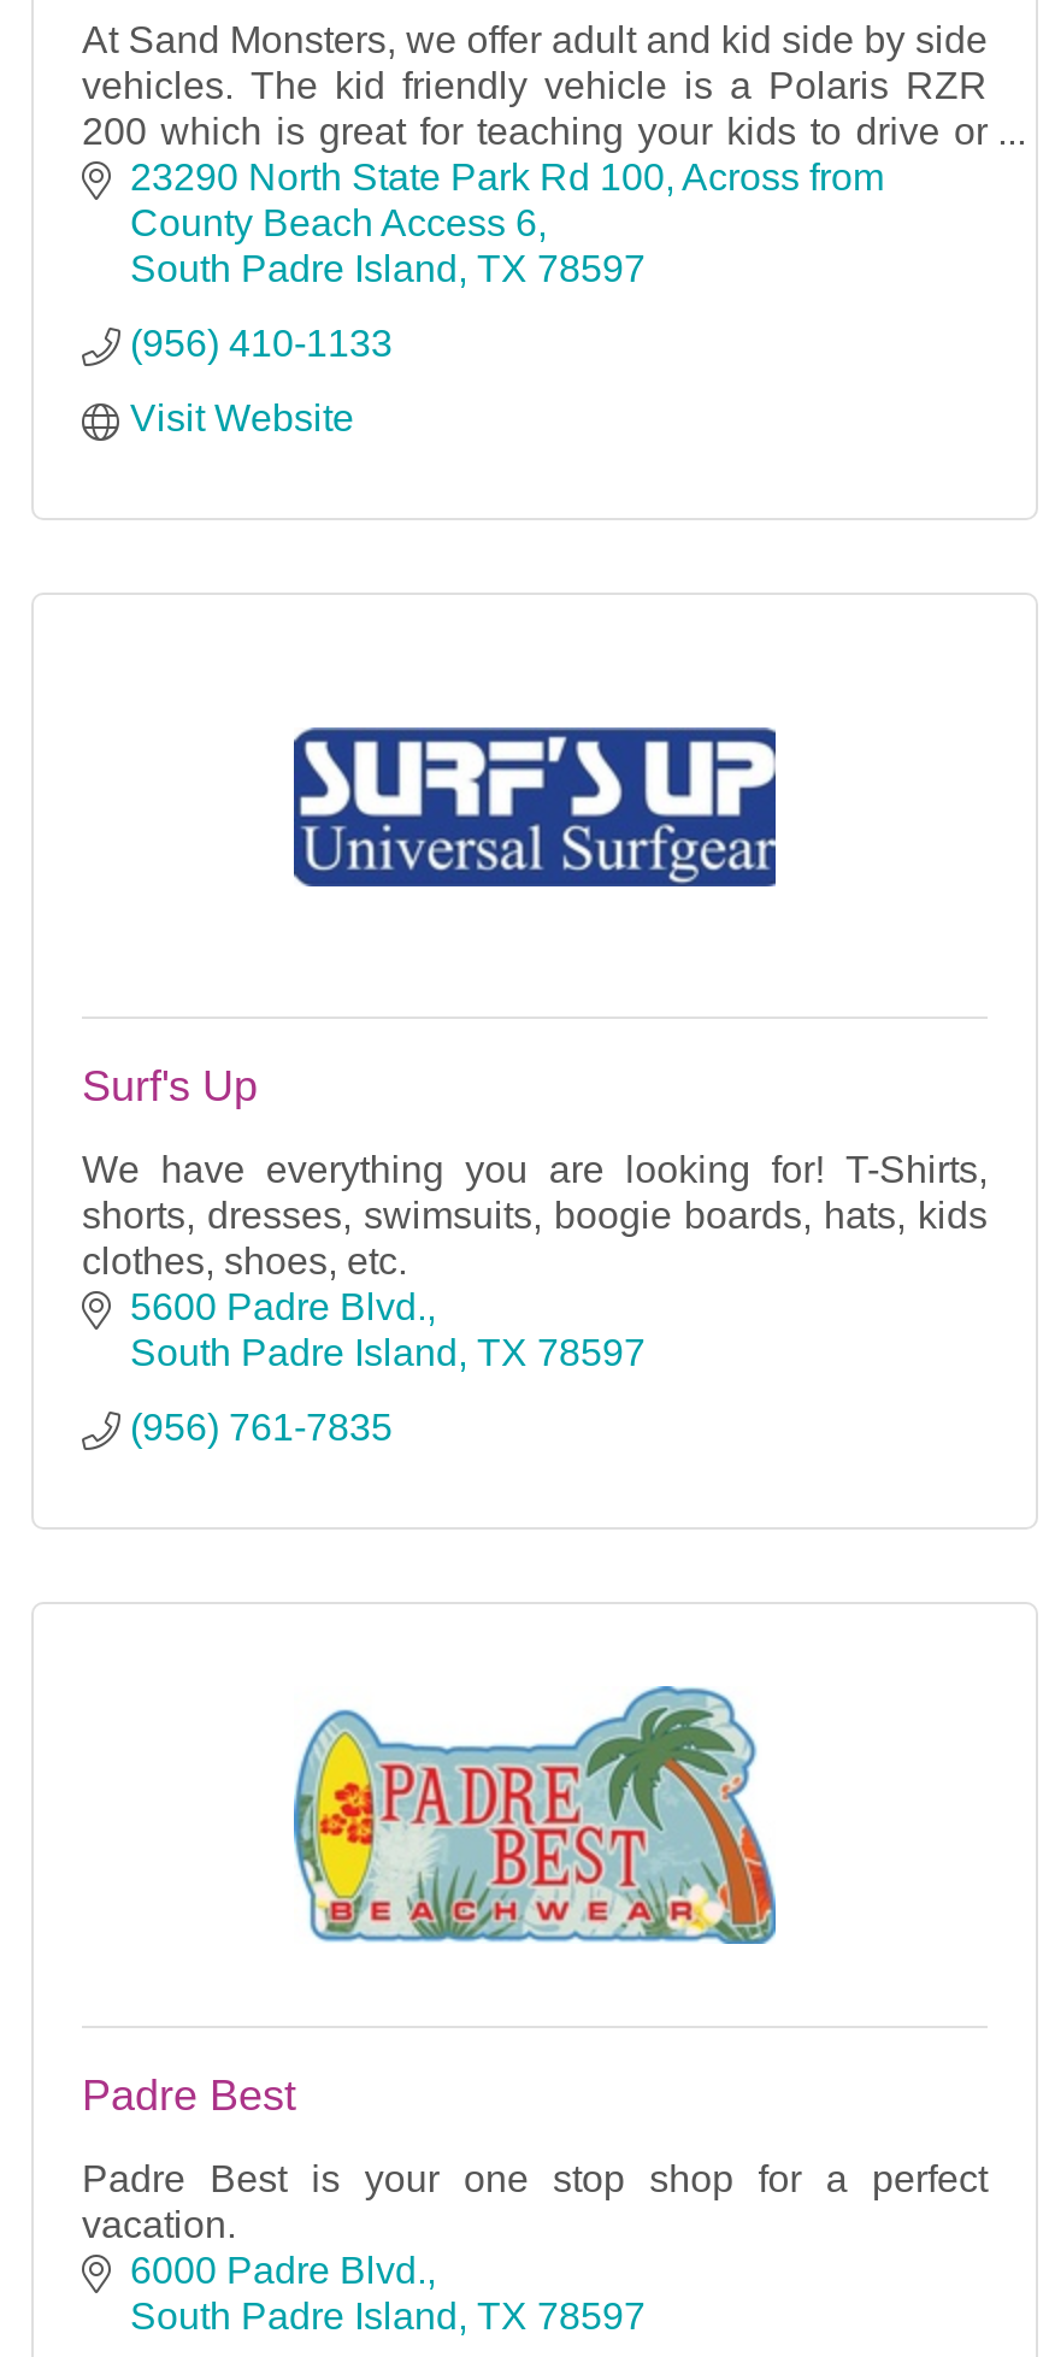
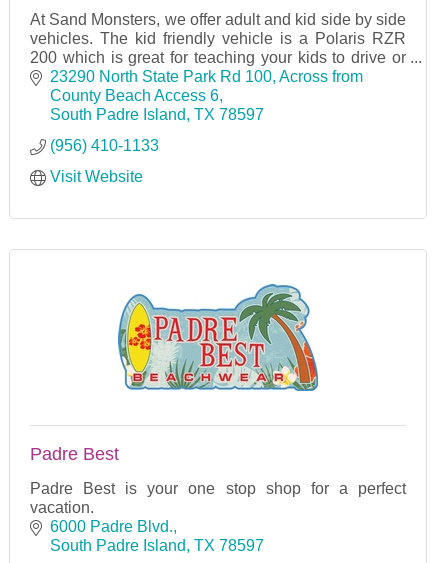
[291,725,778,889] [image] -> none
[82,1063,988,1448] Surf's Up | We have everything you are looking for! T-Shirts, | shorts, dresses, swimsuits, boogie boards, hats, kids | clothes, shoes, etc. | 5600 Padre Blvd. | South Padre Island TX 78597 | (956) 761-7835 -> none

